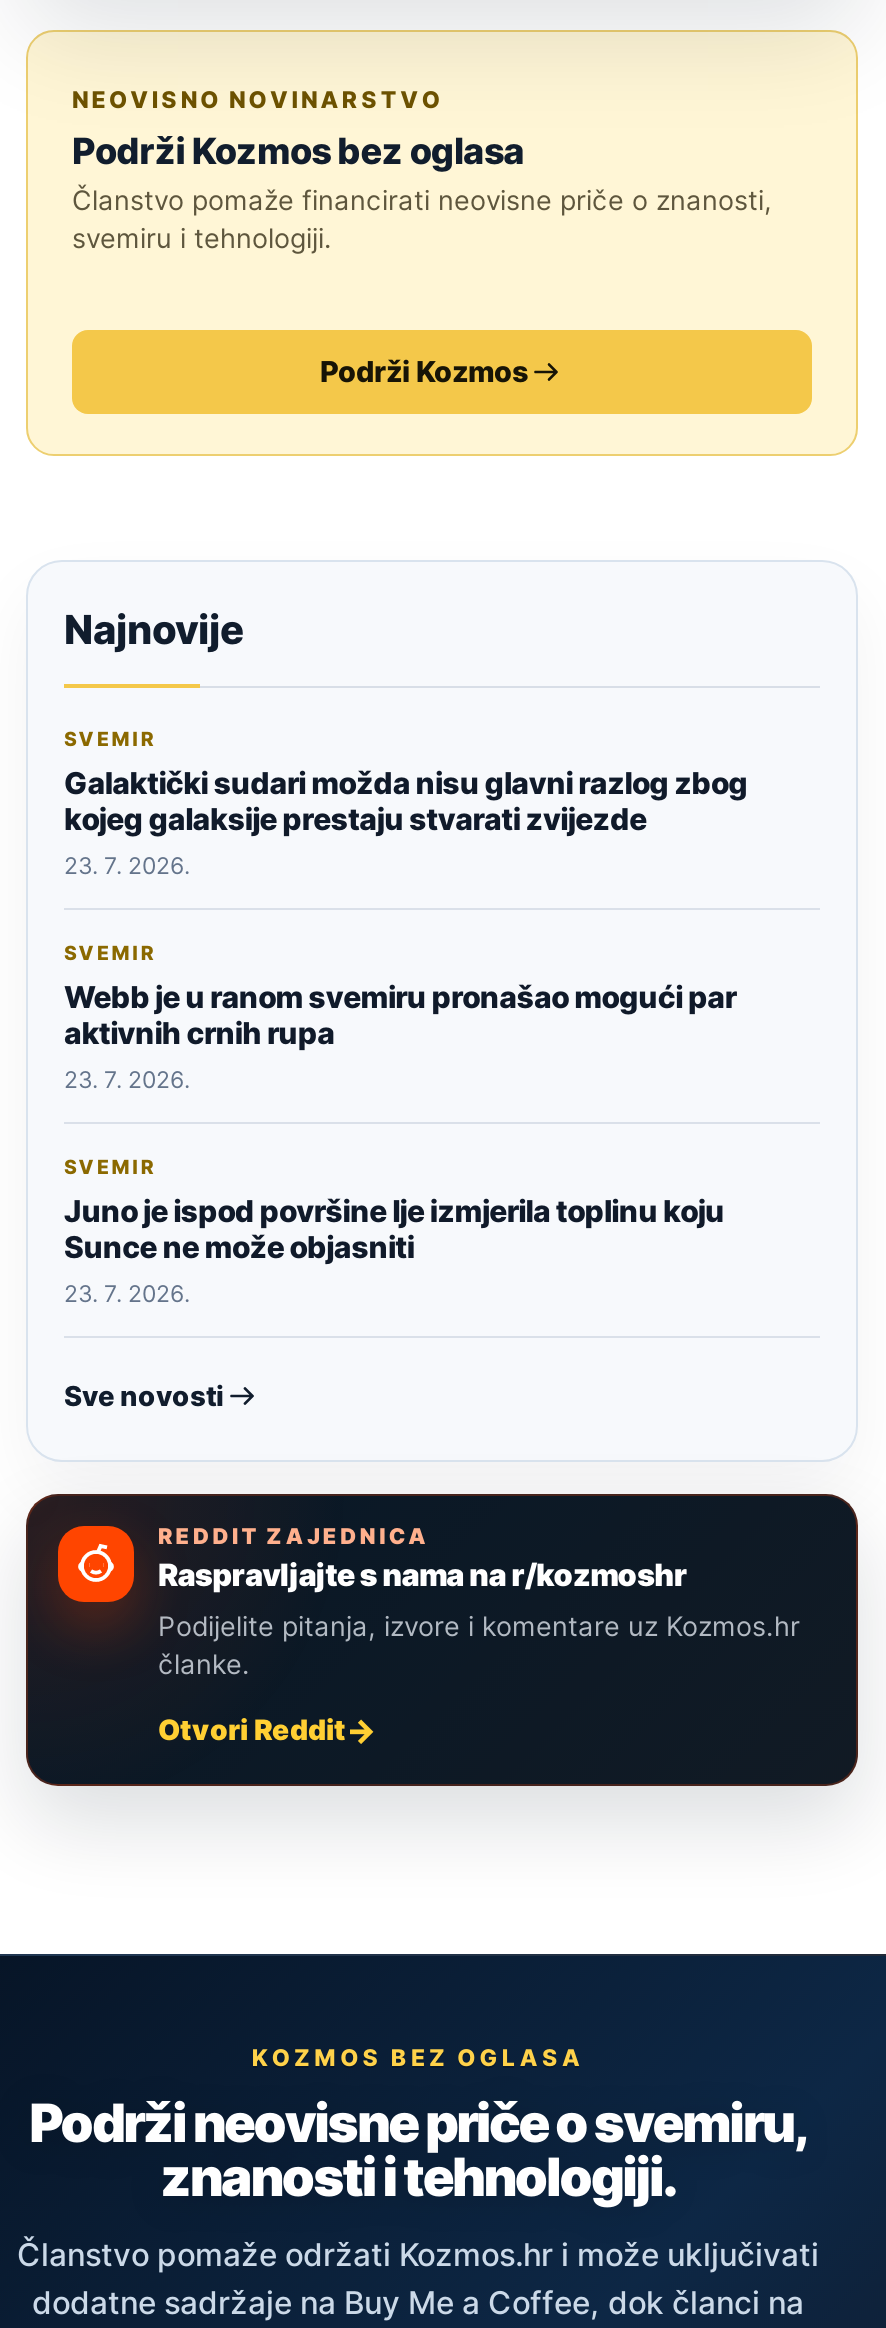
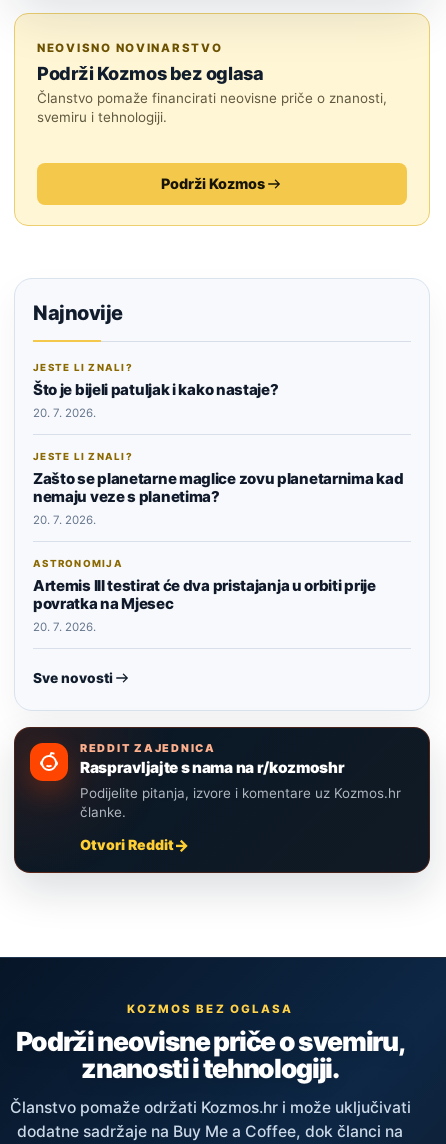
[64,727,748,879] SVEMIR | Galaktički sudari možda nisu glavni razlog zbog | kojeg galaksije prestaju stvarati zvijezde | 23. 7. 2026. -> [33,362,279,420] JESTE LI ZNALI? | Što je bijeli patuljak i kako nastaje? | 20. 7. 2026.
[64,941,736,1093] SVEMIR | Webb je u ranom svemiru pronašao mogući par | aktivnih crnih rupa | 23. 7. 2026. -> [33,451,403,527] JESTE LI ZNALI? | Zašto se planetarne maglice zovu planetarnima kad | nemaju veze s planetima? | 20. 7. 2026.
[64,1155,725,1307] SVEMIR | Juno je ispod površine Ije izmjerila toplinu koju | Sunce ne može objasniti | 23. 7. 2026. -> [33,558,376,634] ASTRONOMIJA | Artemis III testirat će dva pristajanja u orbiti prije | povratka na Mjesec | 20. 7. 2026.

